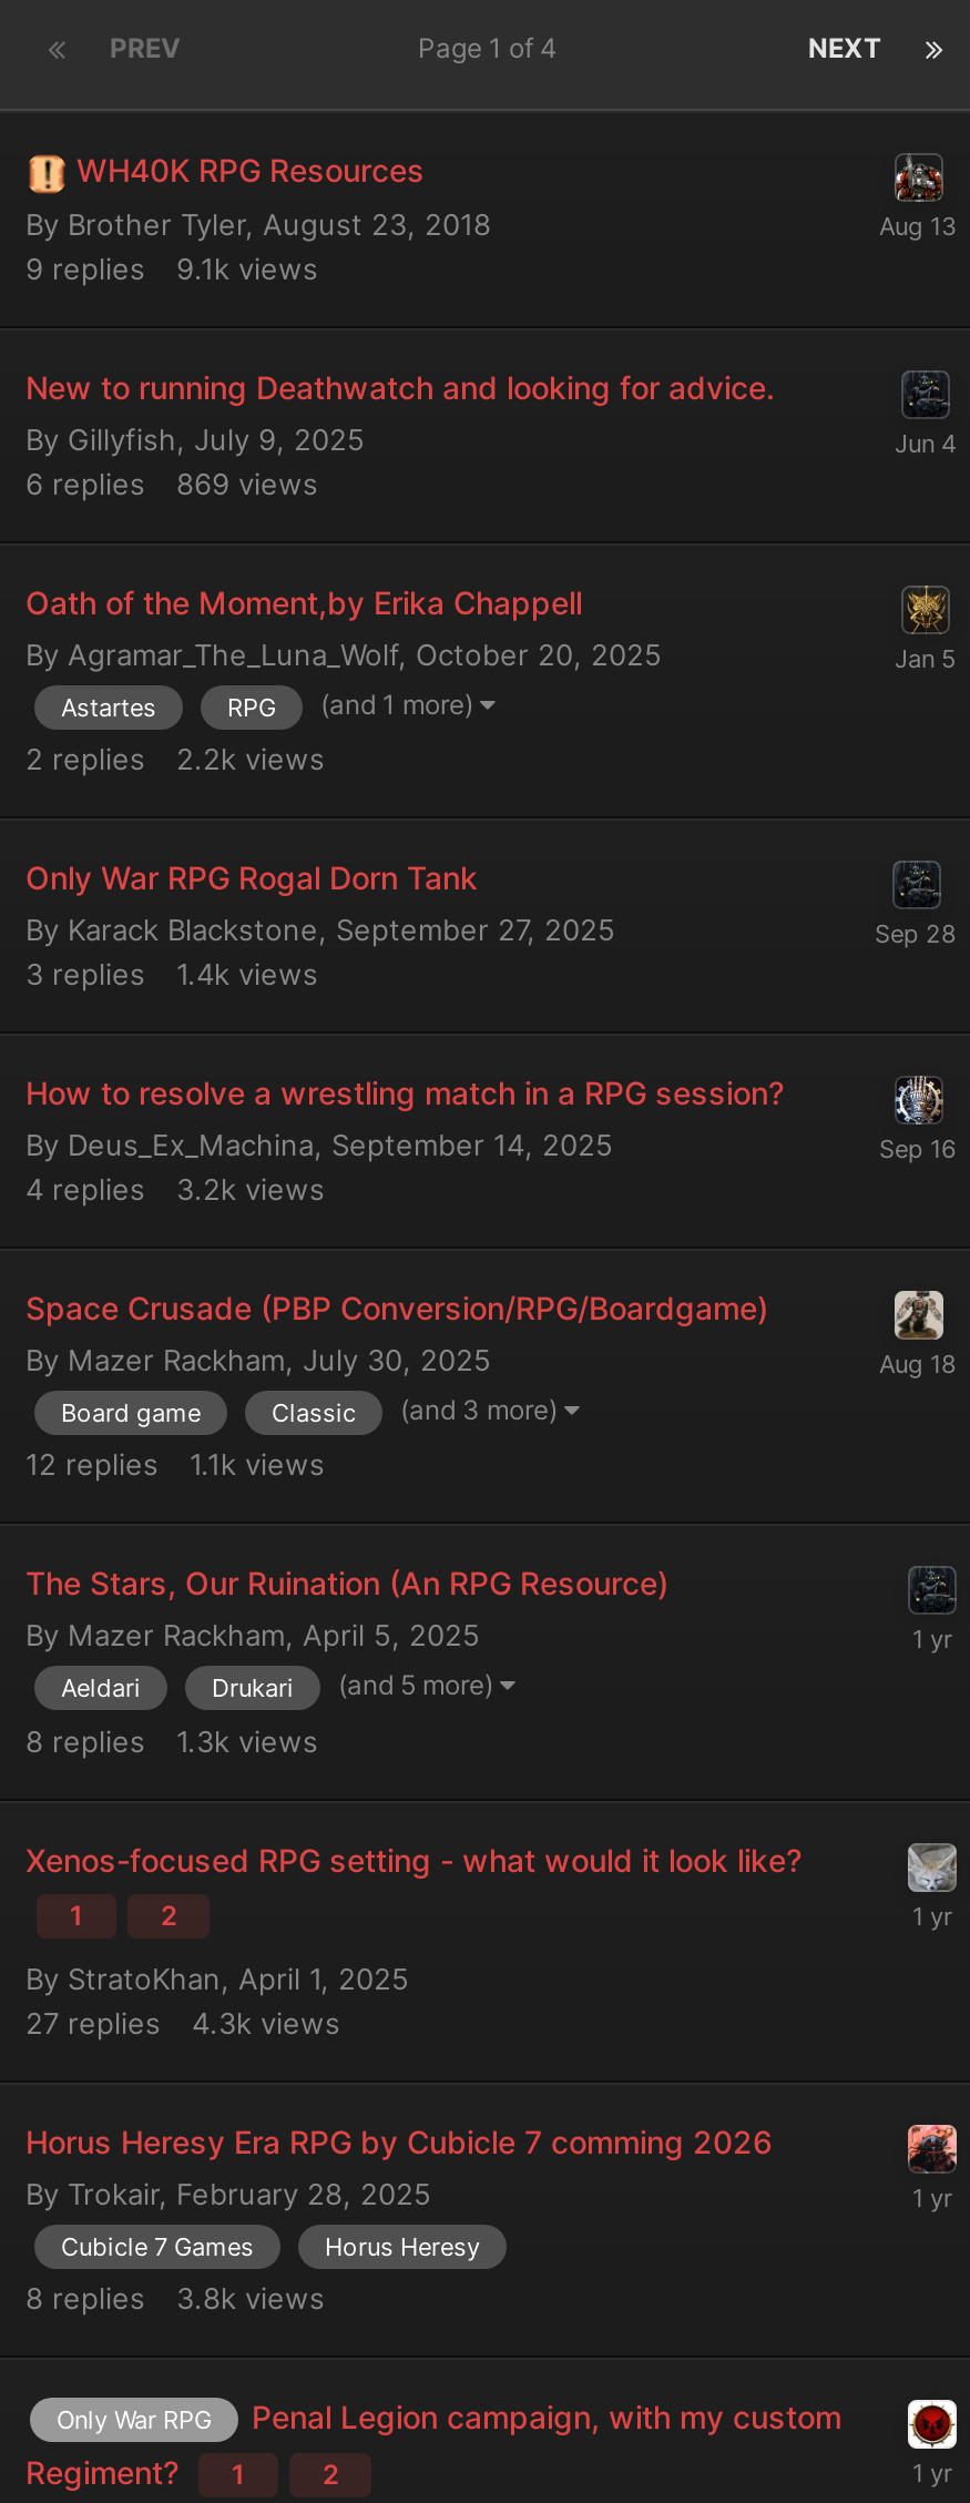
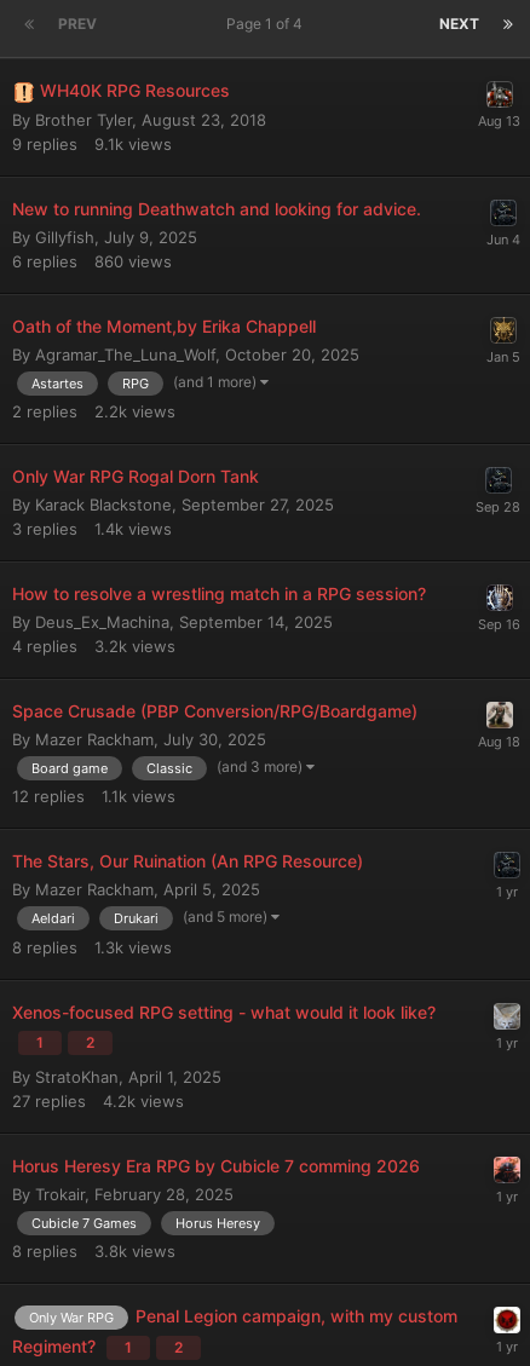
[25,466,318,501] 6 replies 869 views -> [12,252,172,271] 6 replies 860 views
[25,2004,340,2039] 27 replies 4.3k views -> [12,1091,184,1110] 27 replies 4.2k views

